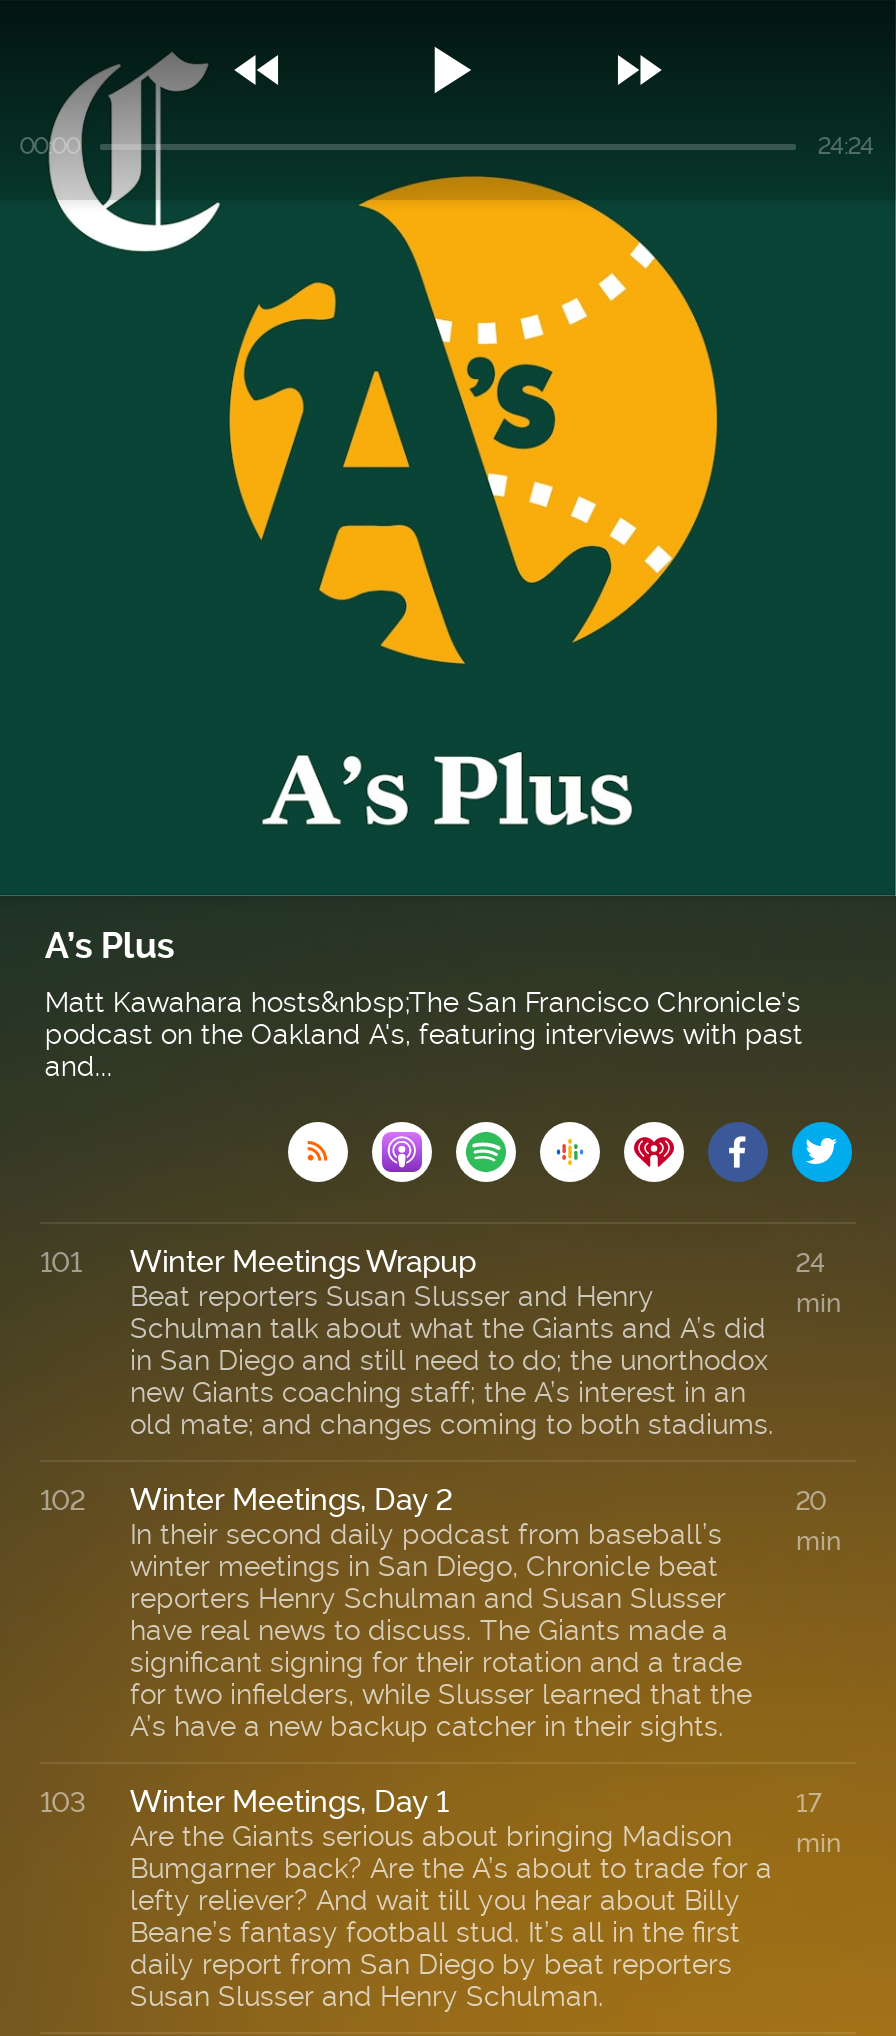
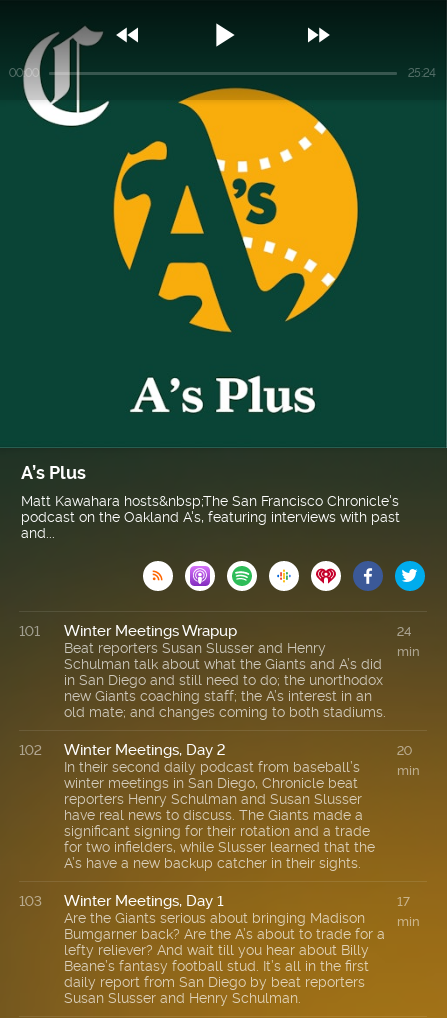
[818,132,874,160] 24:24 -> [408,66,436,80] 25:24

